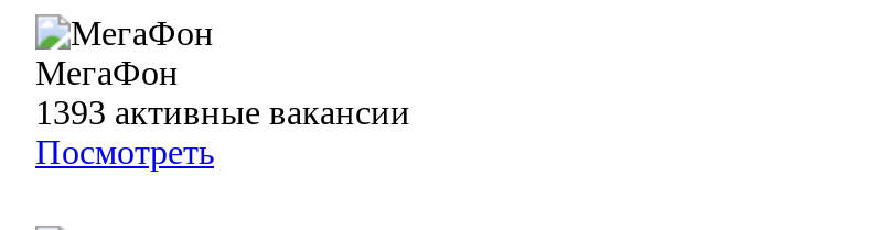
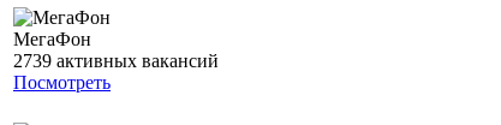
[35,94,410,132] 1393 активные вакансии -> [13,51,219,71] 2739 активных вакансий

